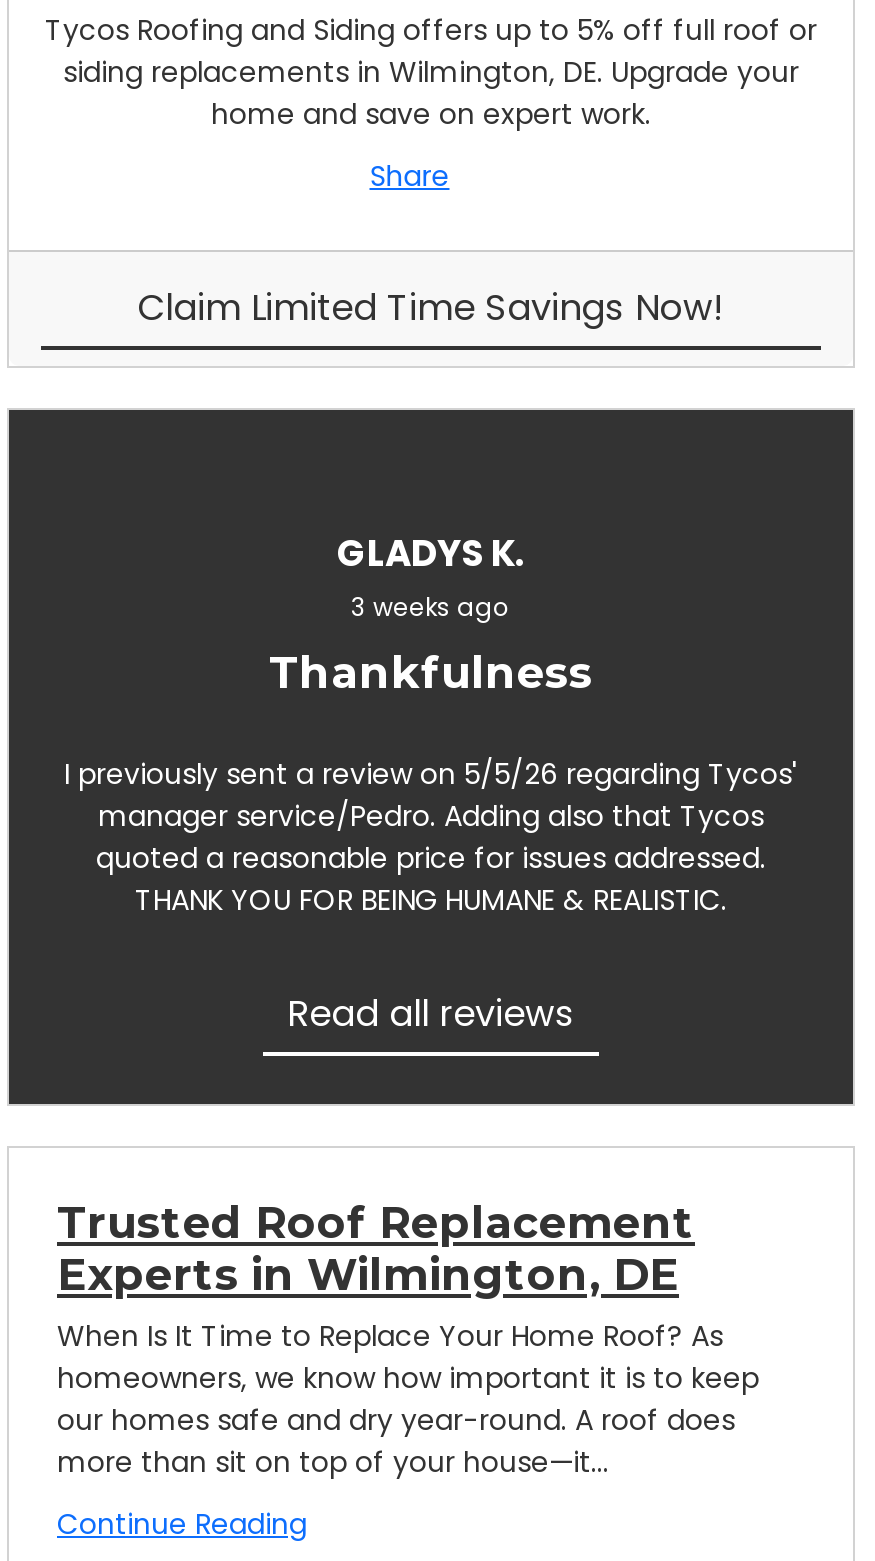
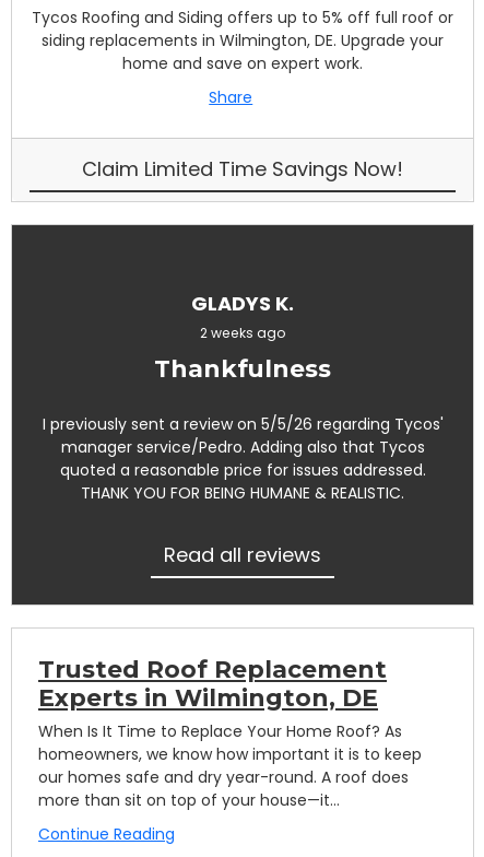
[351,590,511,624] 3 weeks ago -> [199,324,286,342] 2 weeks ago

